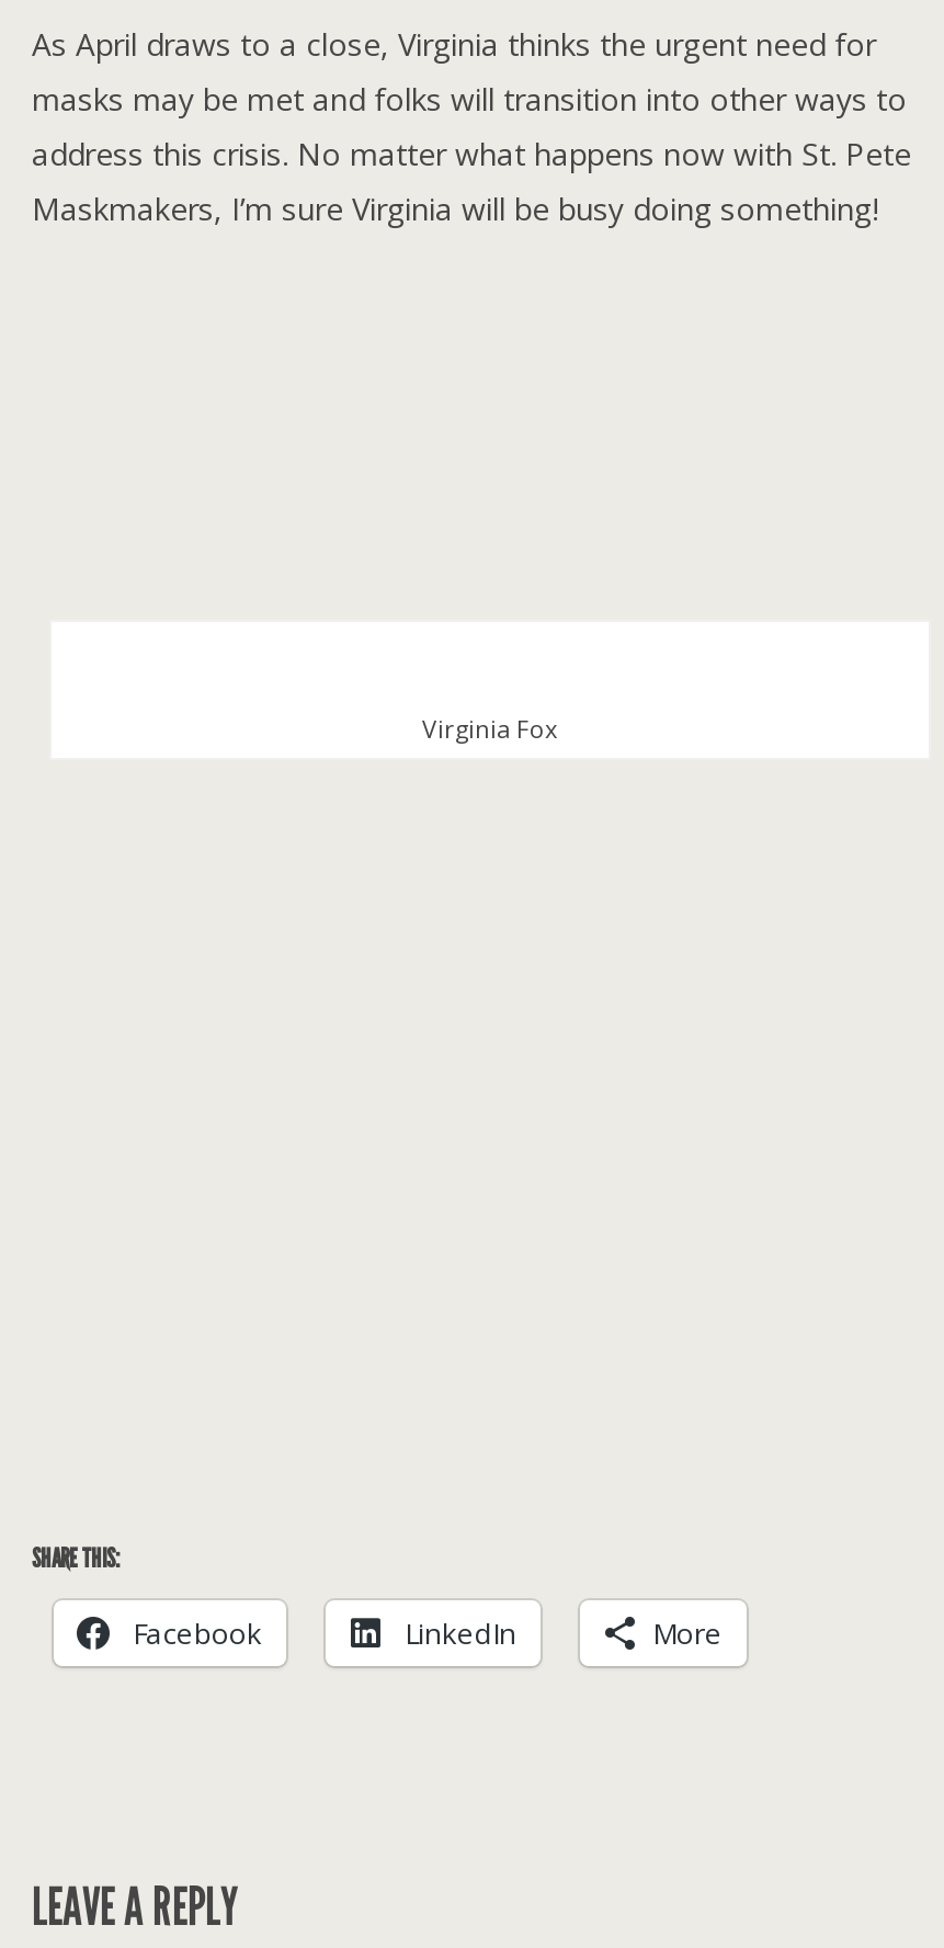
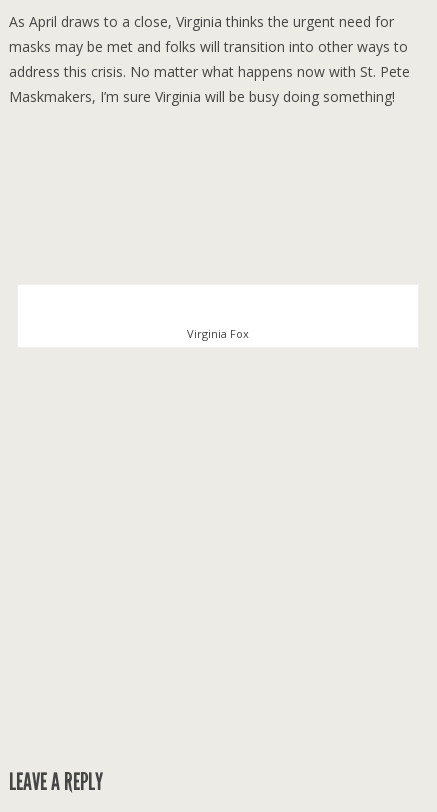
[32,1542,723,1652] SHARE THIS: | Facebook | LinkedIn | More -> none

